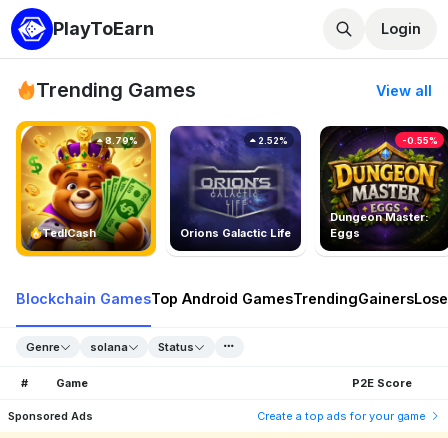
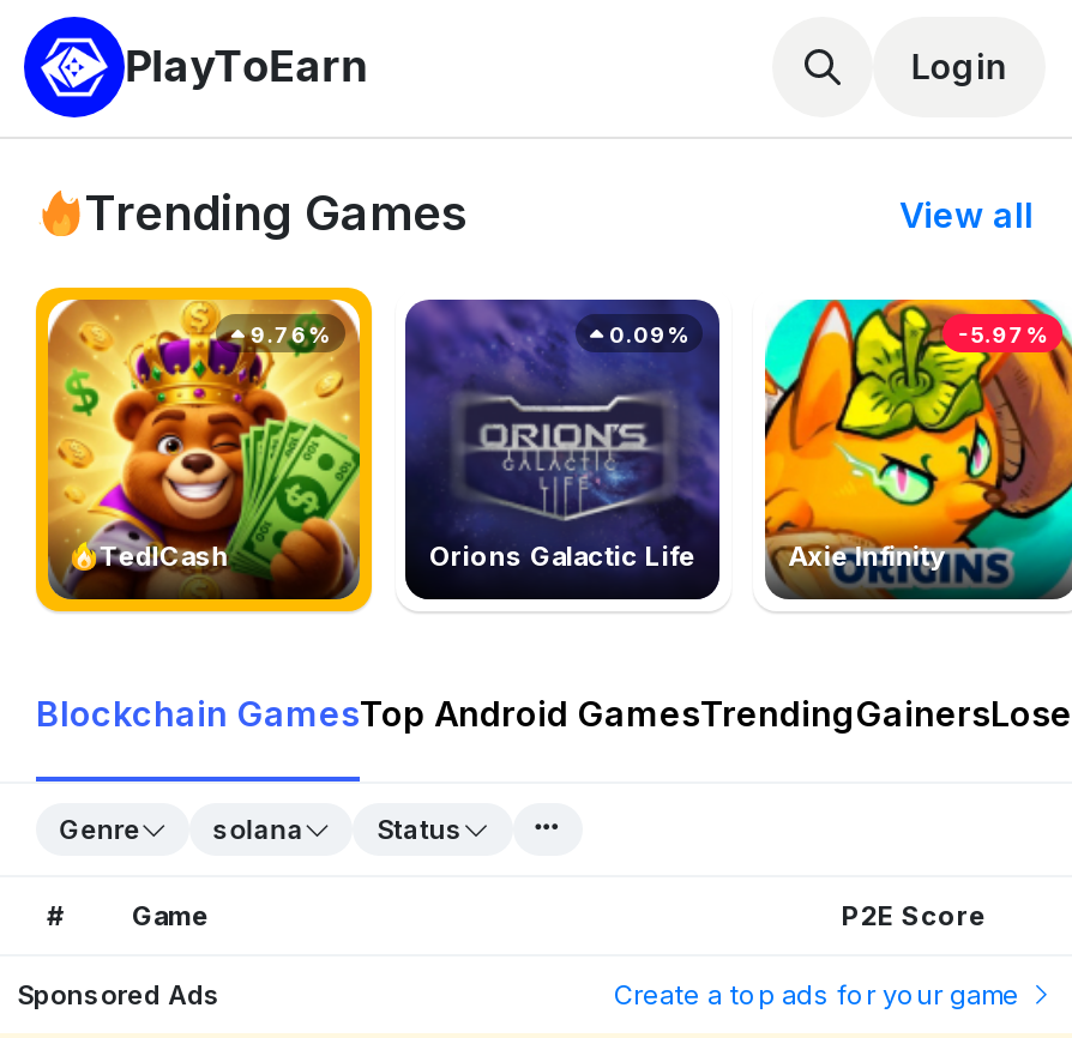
[319,125,445,251] [image] | Dungeon Master: | Eggs -> [763,297,1065,599] [image] | Axie Infinity
[103,135,138,146] 8.79% -> [246,321,330,347] 9.76%
[256,135,288,146] 2.52% -> [604,321,688,347] 0.09%
[402,135,438,146] -0.55% -> [958,321,1047,347] -5.97%

